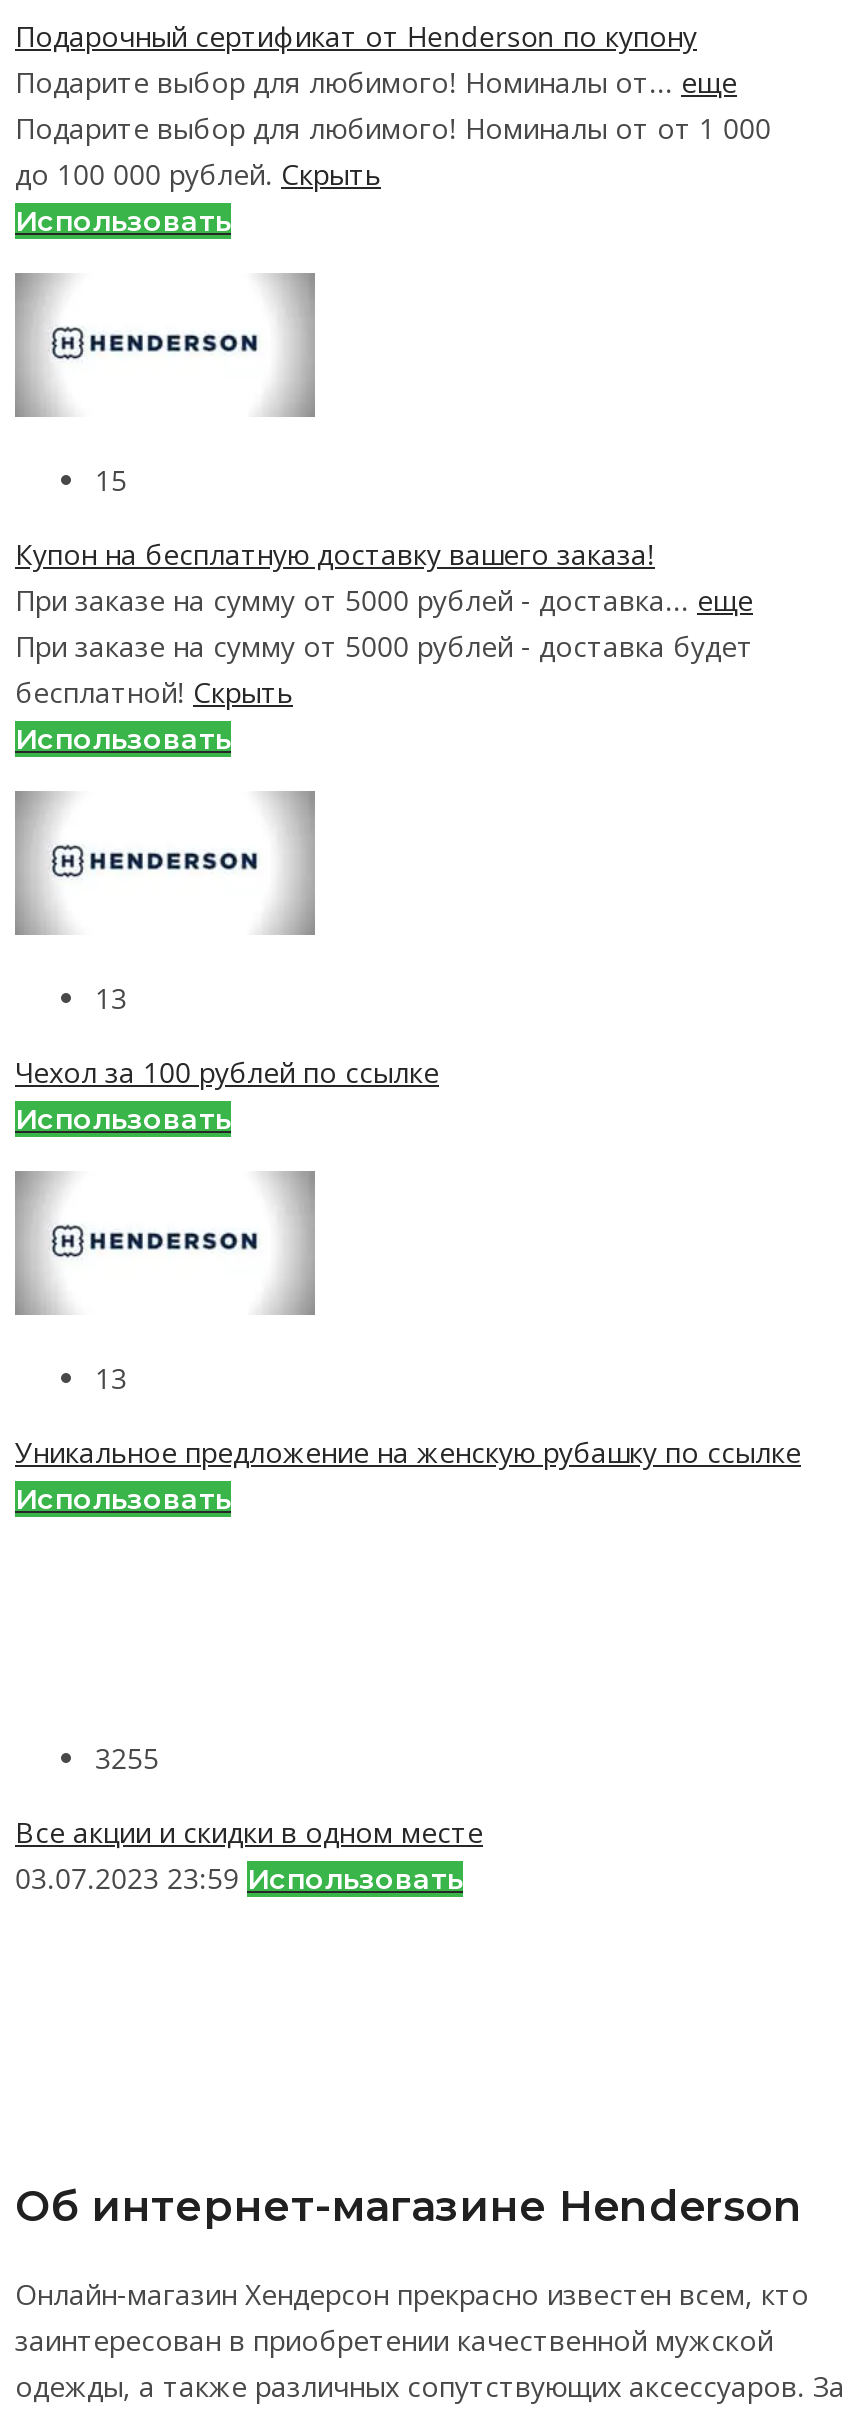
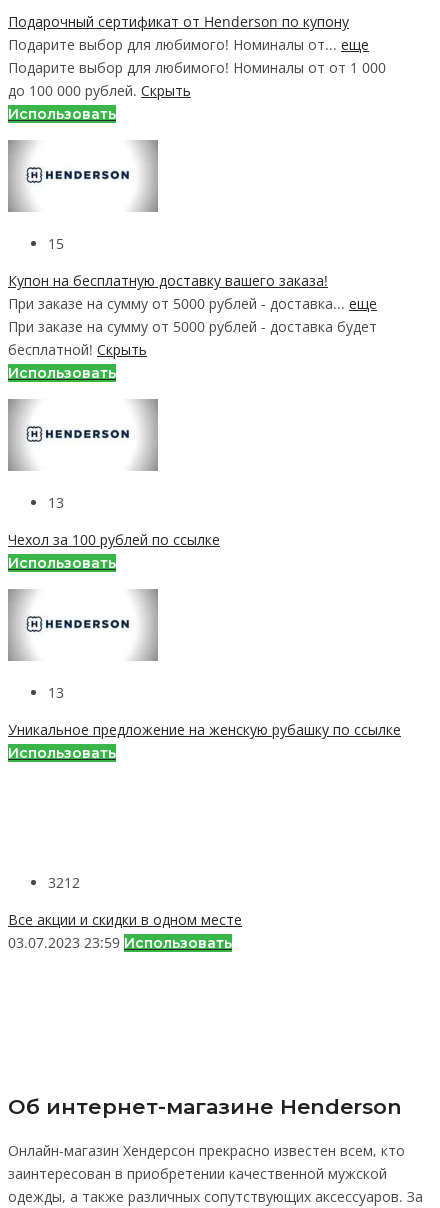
[95,1739,159,1777] 3255 -> [48,873,80,892] 3212

